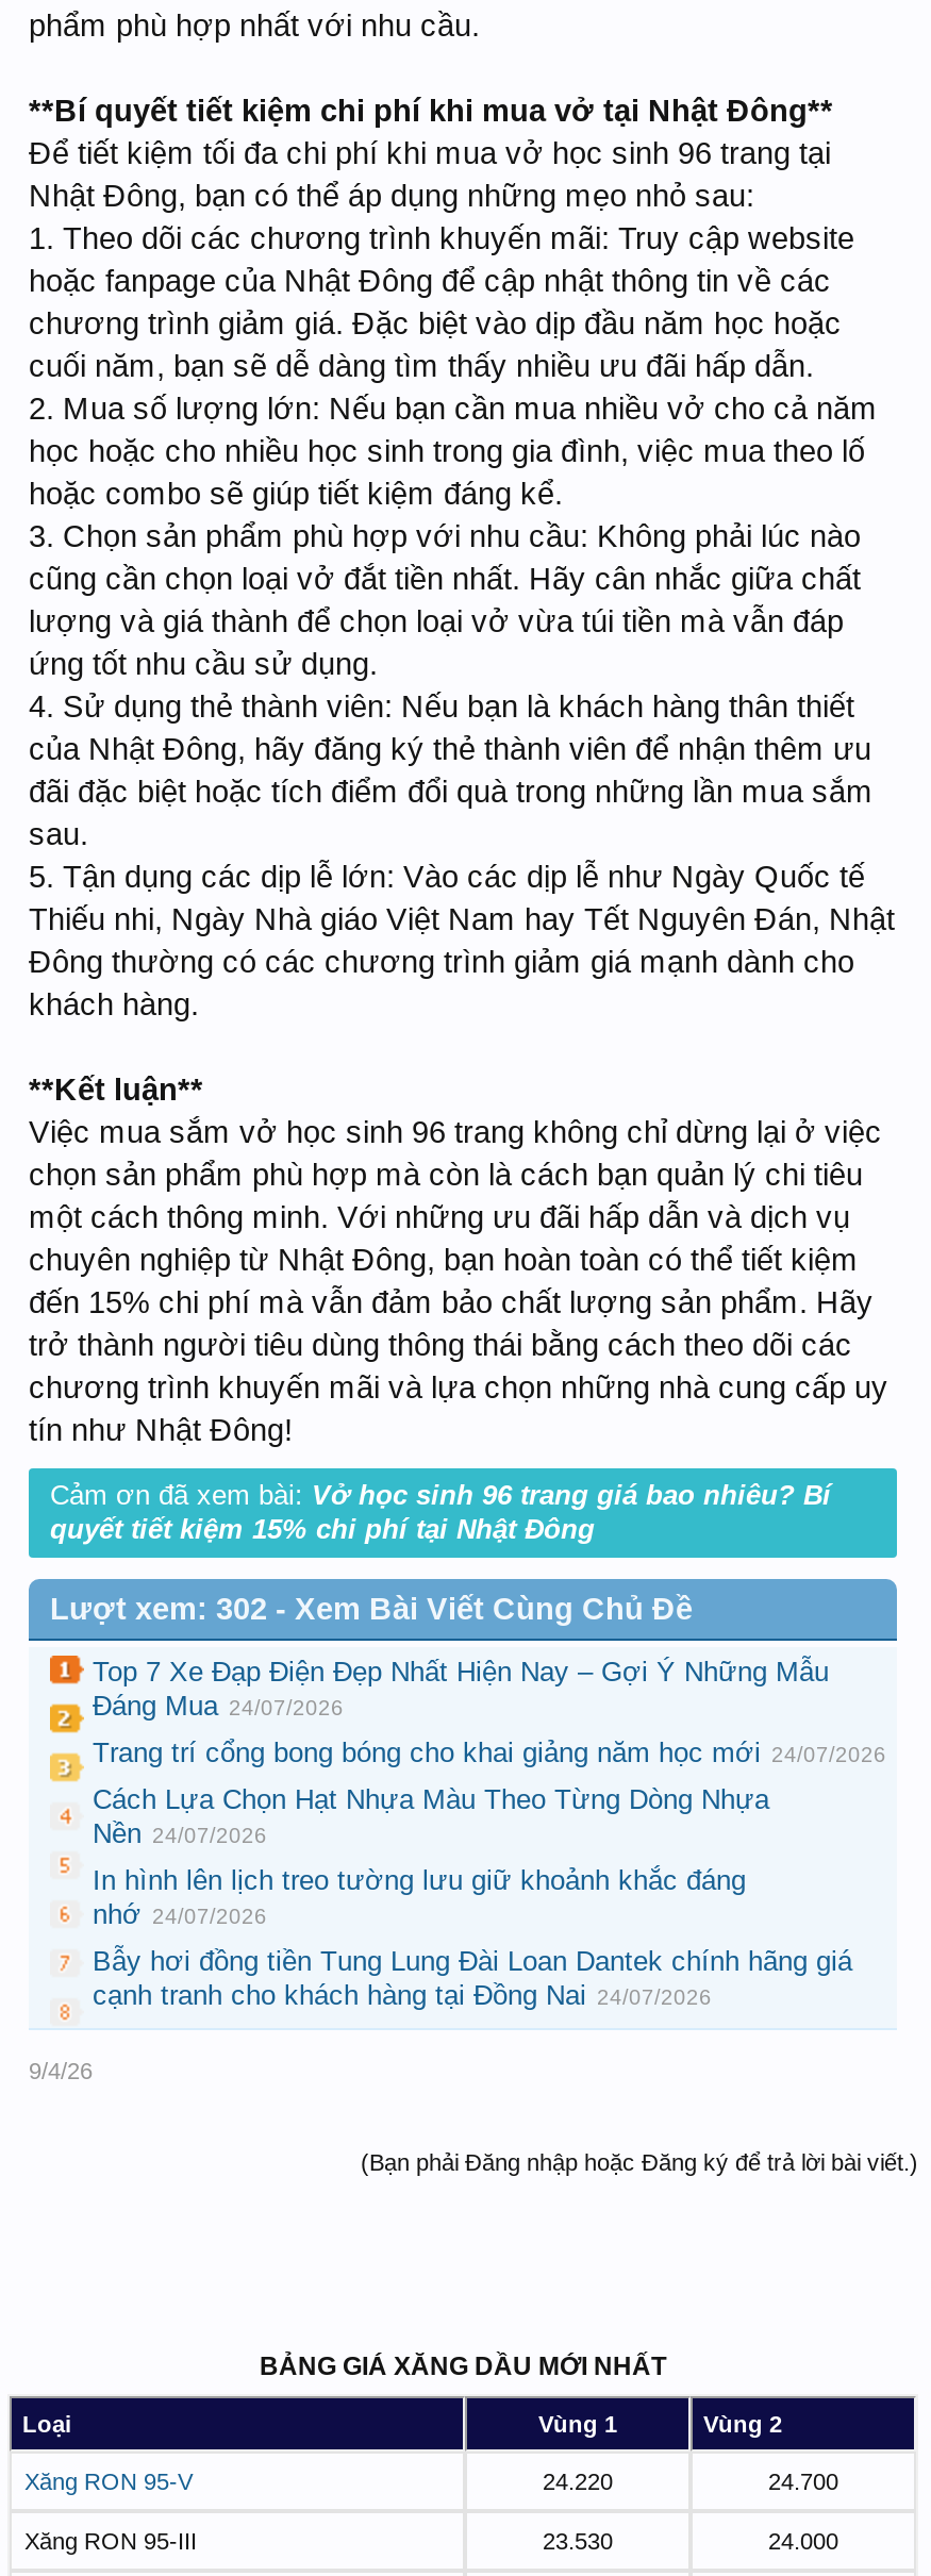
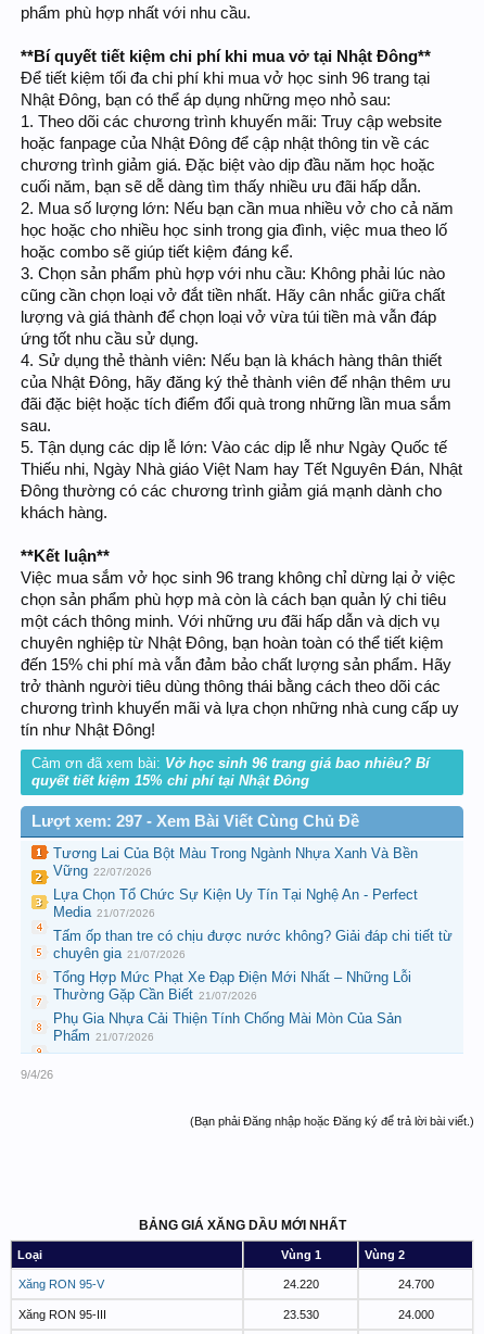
[50,1591,693,1625] Lượt xem: 302 - Xem Bài Viết Cùng Chủ Đề -> [31,812,359,829] Lượt xem: 297 - Xem Bài Viết Cùng Chủ Đề
[93,1655,829,1721] Top 7 Xe Đạp Điện Đẹp Nhất Hiện Nay – Gợi Ý Những Mẫu | Đáng Mua 24/07/2026 -> [53,845,418,878] Tương Lai Của Bột Màu Trong Ngành Nhựa Xanh Và Bền | Vững 22/07/2026
[93,1735,886,1767] Trang trí cổng bong bóng cho khai giảng năm học mới 24/07/2026 -> [53,886,418,920] Lựa Chọn Tổ Chức Sự Kiện Uy Tín Tại Nghệ An - Perfect | Media 21/07/2026
[93,1782,769,1848] Cách Lựa Chọn Hạt Nhựa Màu Theo Từng Dòng Nhựa | Nền 24/07/2026 -> [53,927,453,961] Tấm ốp than tre có chịu được nước không? Giải đáp chi tiết từ | chuyên gia 21/07/2026
[93,1863,746,1929] In hình lên lịch treo tường lưu giữ khoảnh khắc đáng | nhớ 24/07/2026 -> [53,968,411,1002] Tổng Hợp Mức Phạt Xe Đạp Điện Mới Nhất – Những Lỗi | Thường Gặp Cần Biết 21/07/2026
[93,1944,852,2010] Bẫy hơi đồng tiền Tung Lung Đài Loan Dantek chính hãng giá | cạnh tranh cho khách hàng tại Đồng Nai 24/07/2026 -> [53,1010,402,1043] Phụ Gia Nhựa Cải Thiện Tính Chống Mài Mòn Của Sản | Phẩm 21/07/2026

